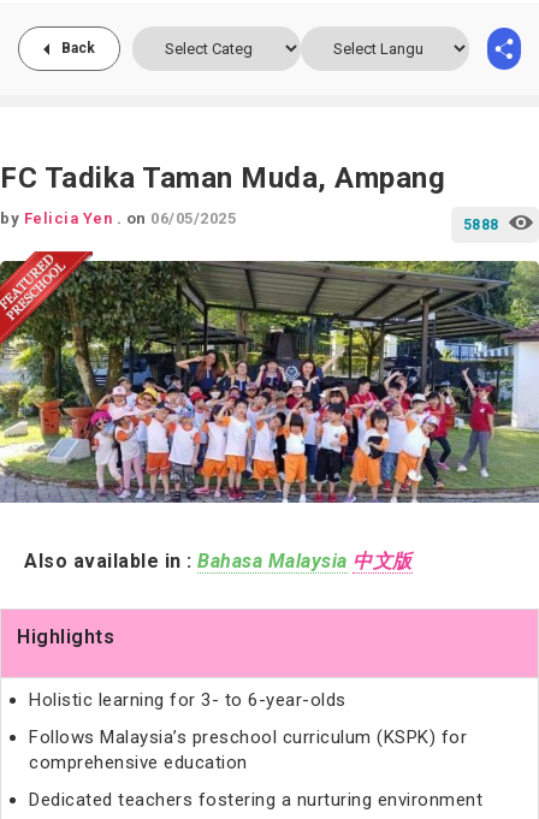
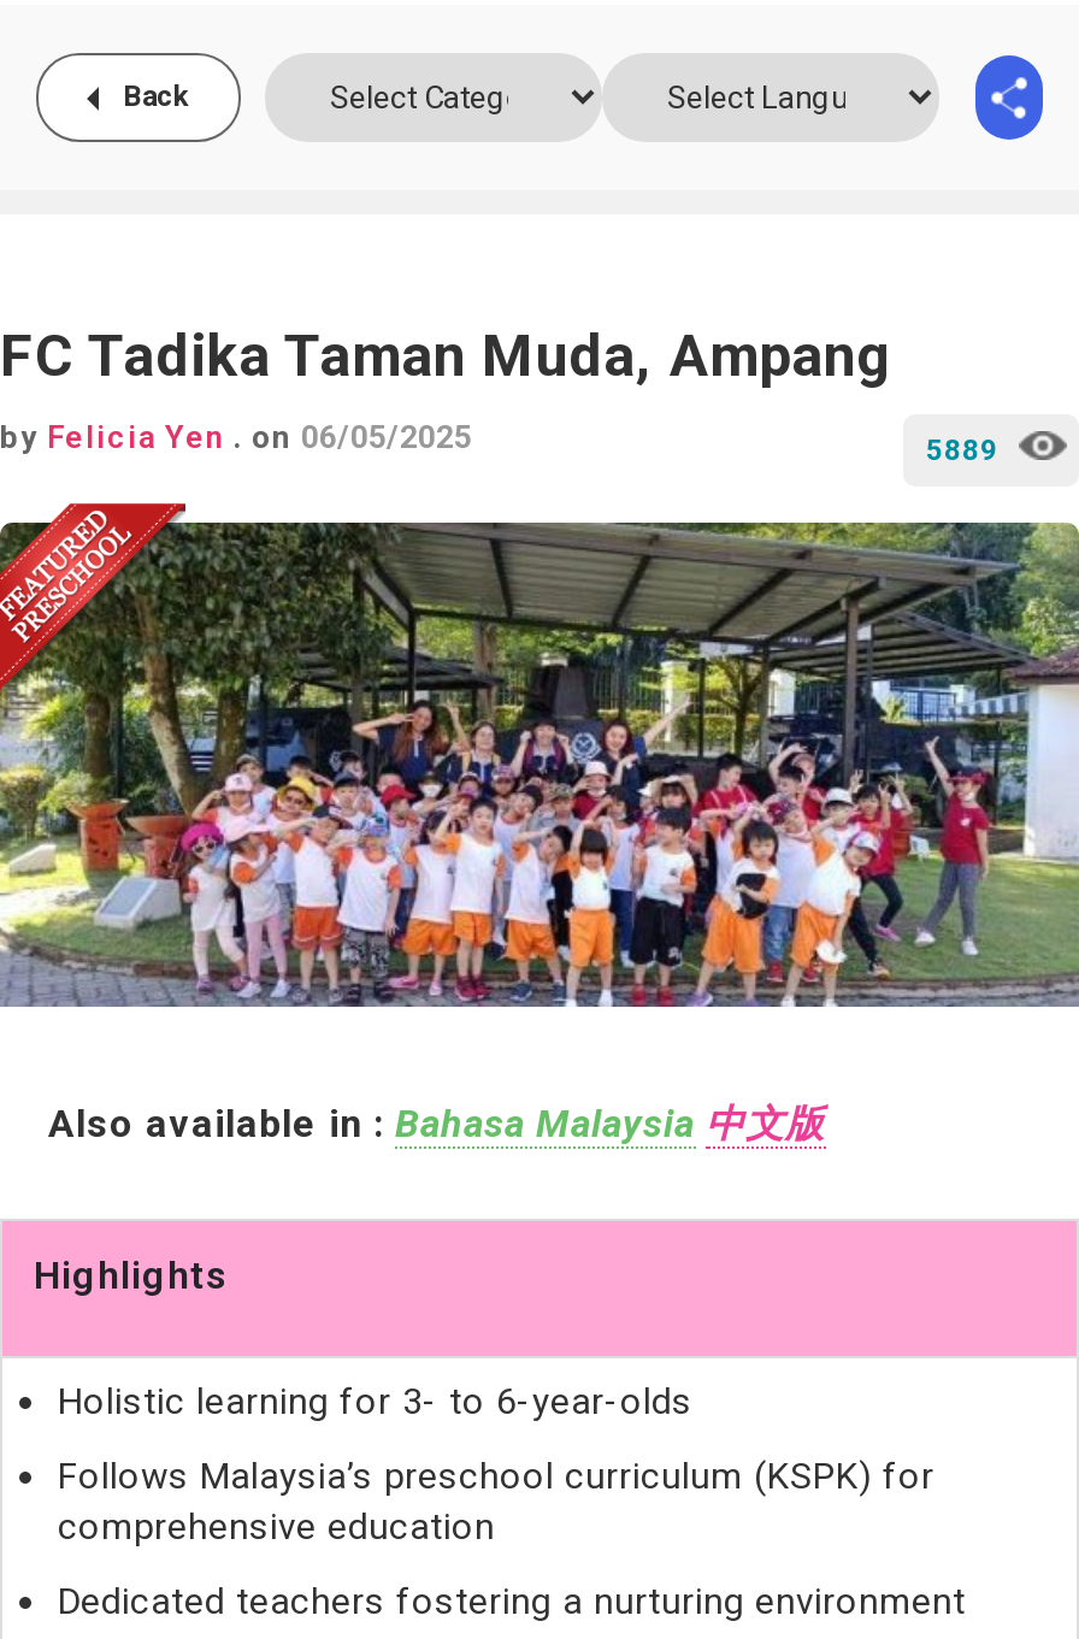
[463,217,499,234] 5888 -> [926,434,998,468] 5889

